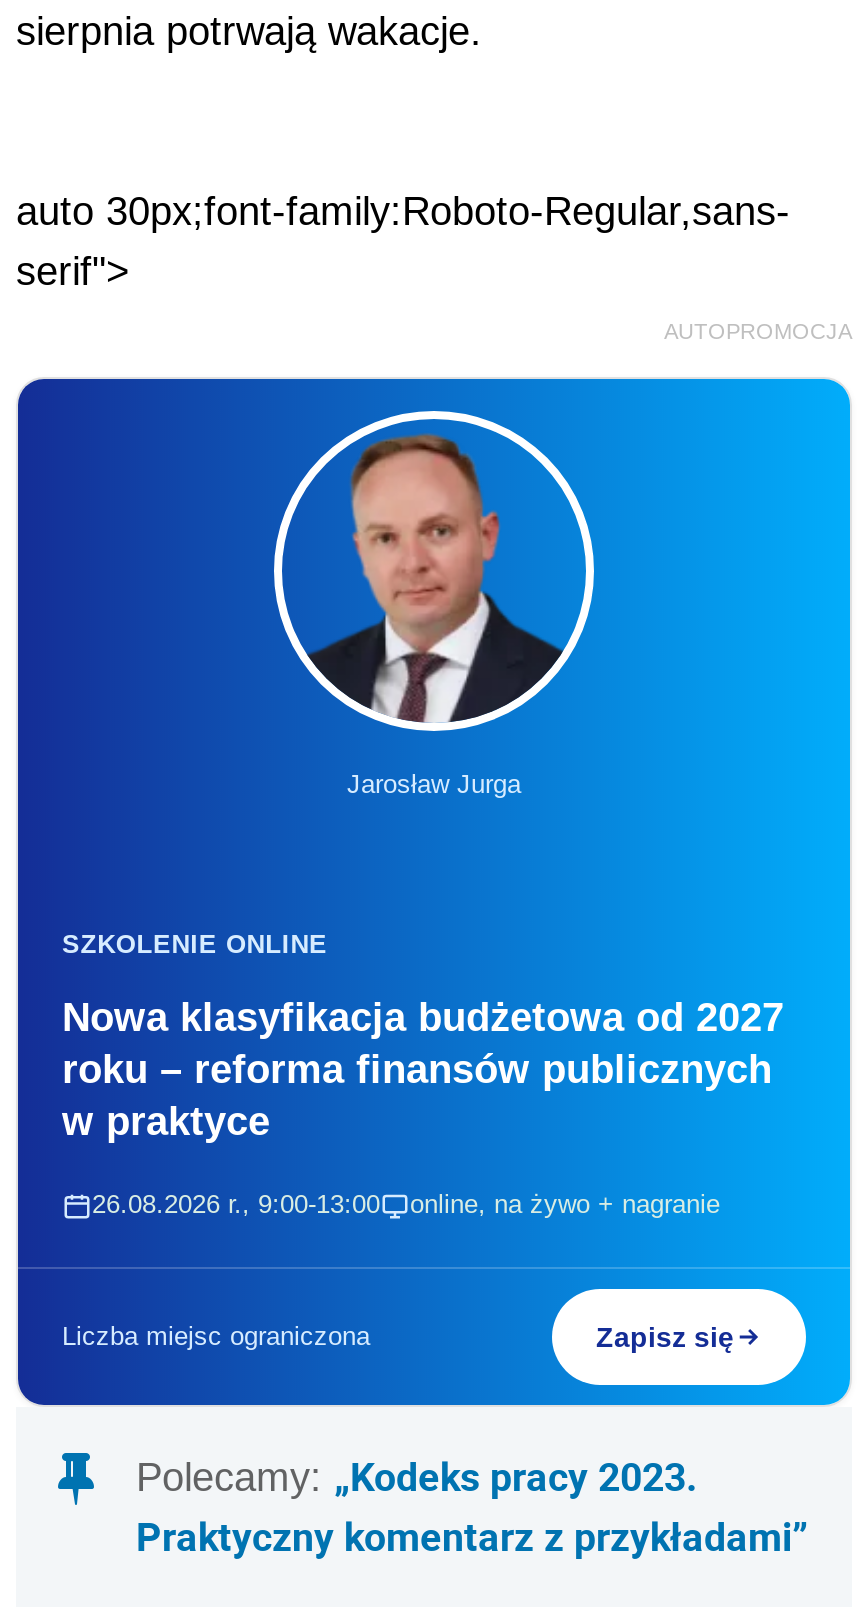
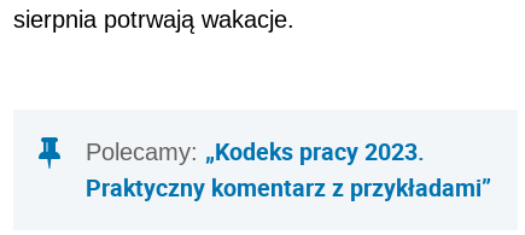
[16,190,852,344] auto 30px;font-family:Roboto-Regular,sans- | serif"> | AUTOPROMOCJA -> none
[16,377,852,1407] [image] | Jarosław Jurga -> none
[62,930,784,1220] SZKOLENIE ONLINE | Nowa klasyfikacja budżetowa od 2027 | roku – reforma finansów publicznych | w praktyce | 26.08.2026 r., 9:00-13:00 | online, na żywo + nagranie -> none
[62,1322,734,1354] Liczba miejsc ograniczona | Zapisz się -> none

